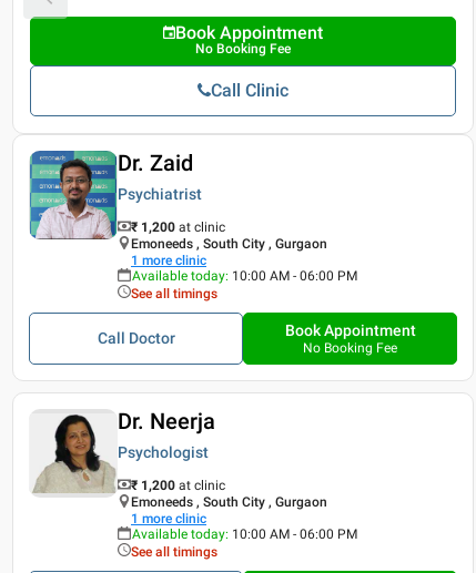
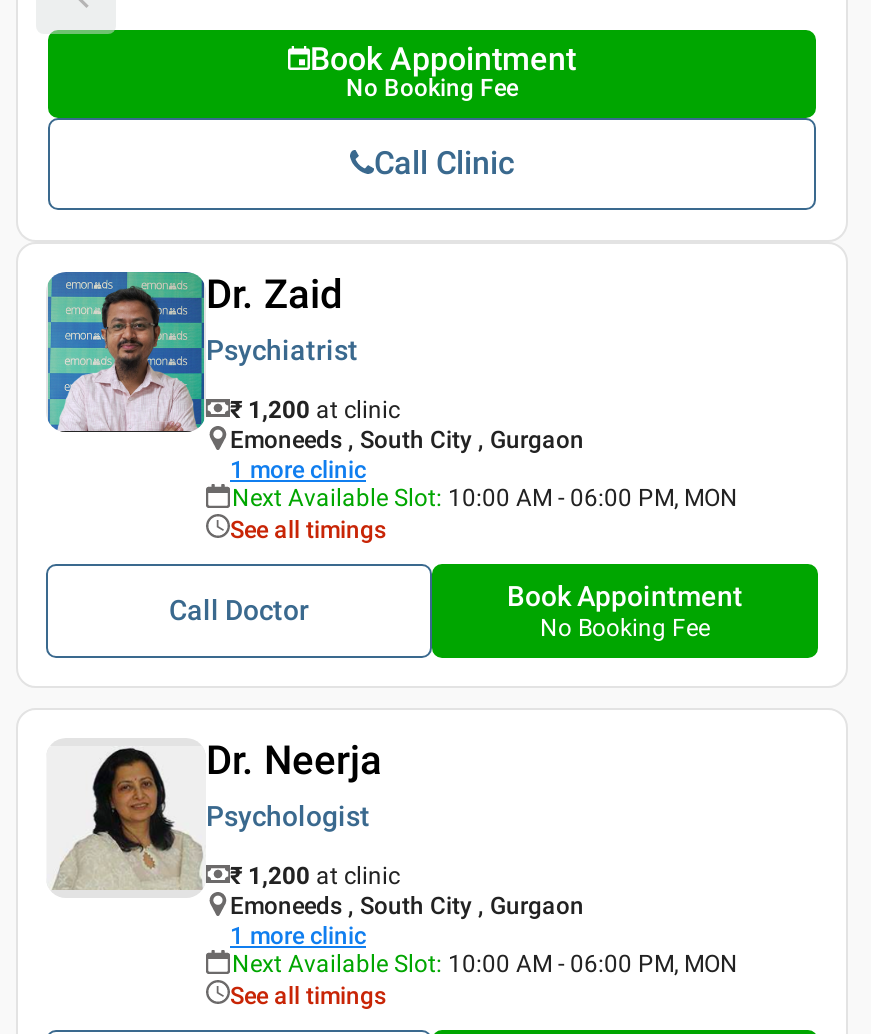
[132,268,357,284] Available today: 10:00 AM - 06:00 PM -> [232,484,738,512] Next Available Slot: 10:00 AM - 06:00 PM, MON
[132,526,357,542] Available today: 10:00 AM - 06:00 PM -> [232,950,738,978] Next Available Slot: 10:00 AM - 06:00 PM, MON

